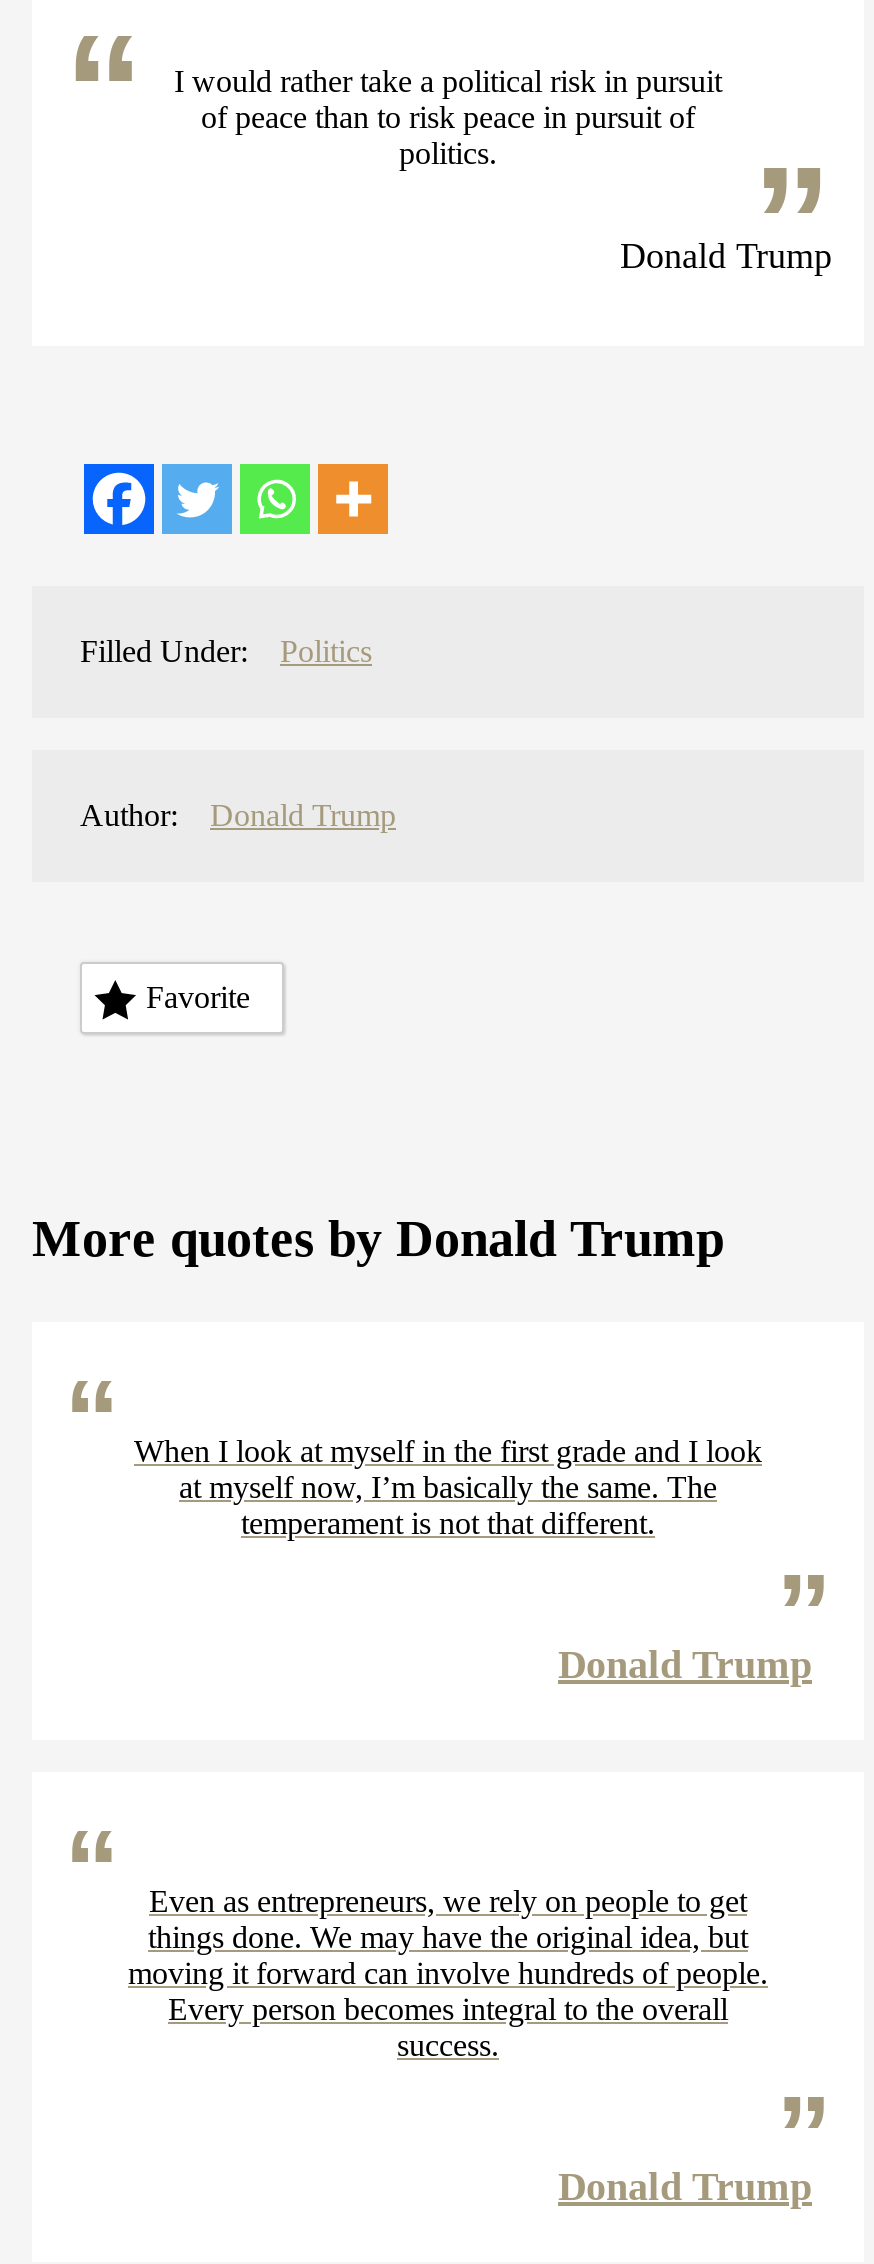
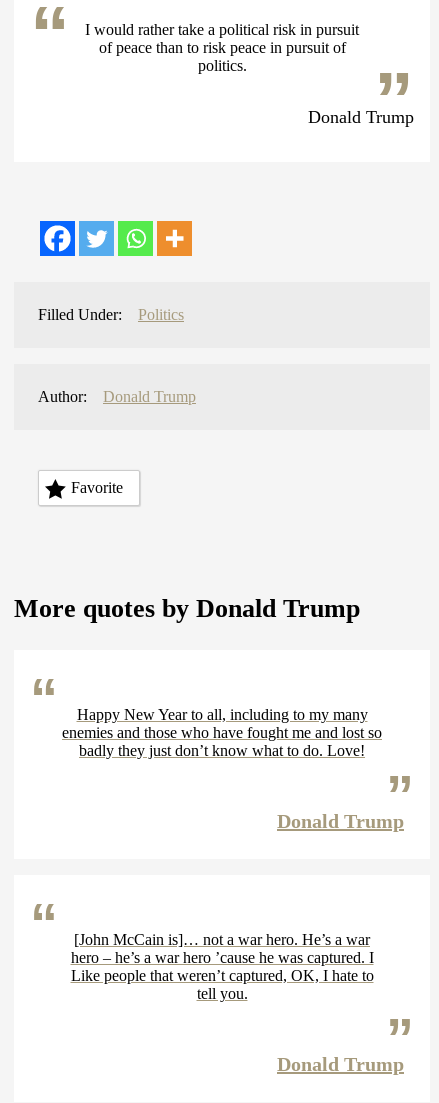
[134,1434,762,1540] When I look at myself in the first grade and I look | at myself now, I’m basically the same. The | temperament is not that different. -> [62,706,382,759] Happy New Year to all, including to my many | enemies and those who have fought me and lost so | badly they just don’t know what to do. Love!
[128,1884,768,2062] Even as entrepreneurs, we rely on people to get | things done. We may have the original idea, but | moving it forward can involve hundreds of people. | Every person becomes integral to the overall | success. -> [70,931,373,1002] [John McCain is]… not a war hero. He’s a war | hero – he’s a war hero ’cause he was captured. I | Like people that weren’t captured, OK, I hate to | tell you.

